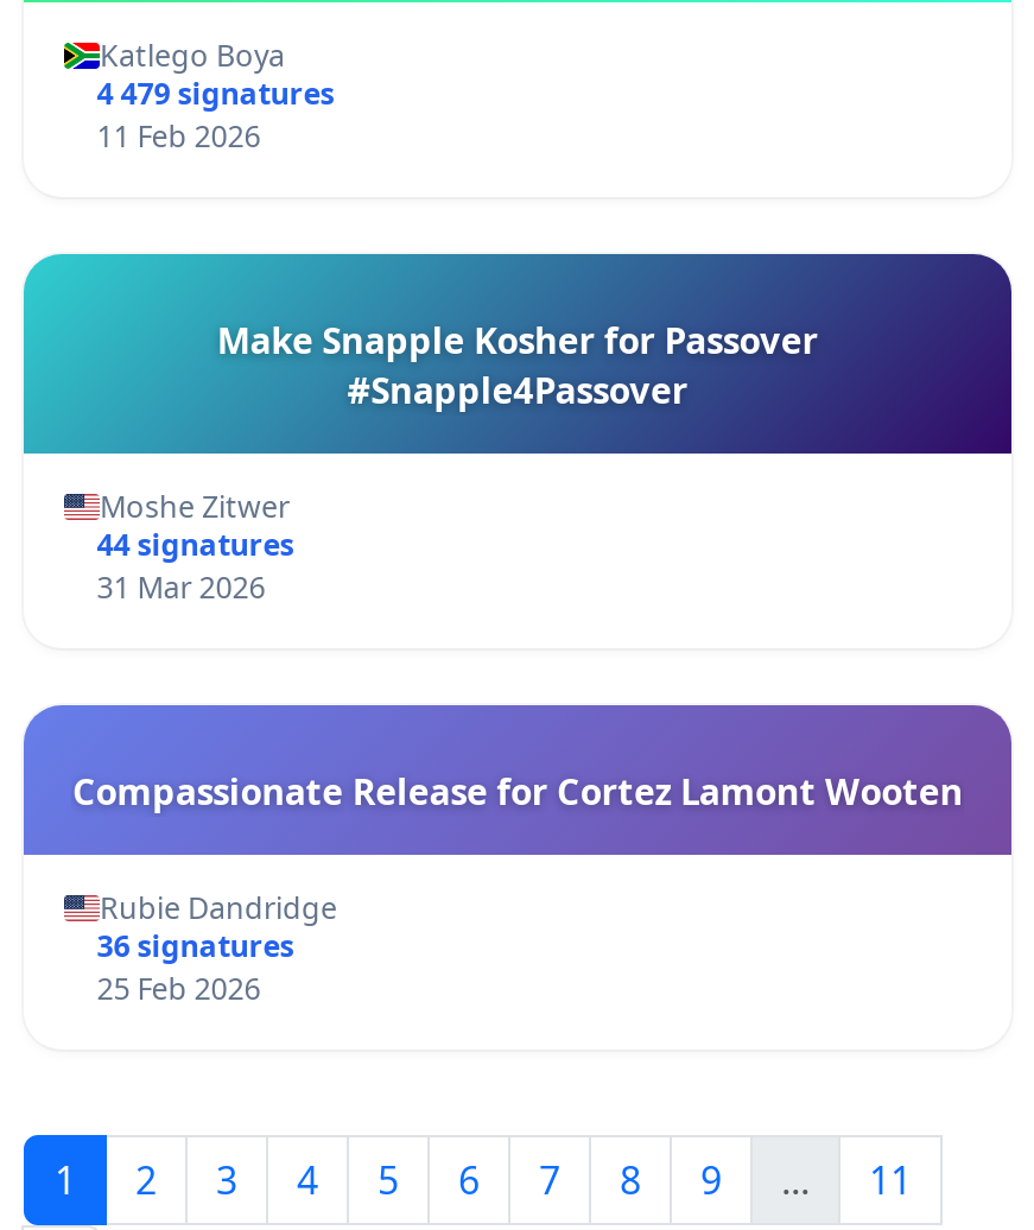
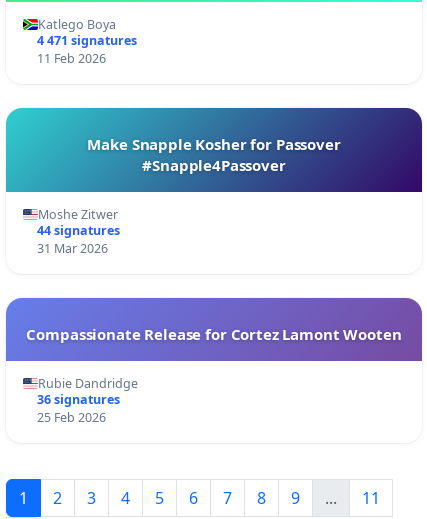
[97,72,334,113] 4 479 signatures -> [37,31,137,48] 4 471 signatures

